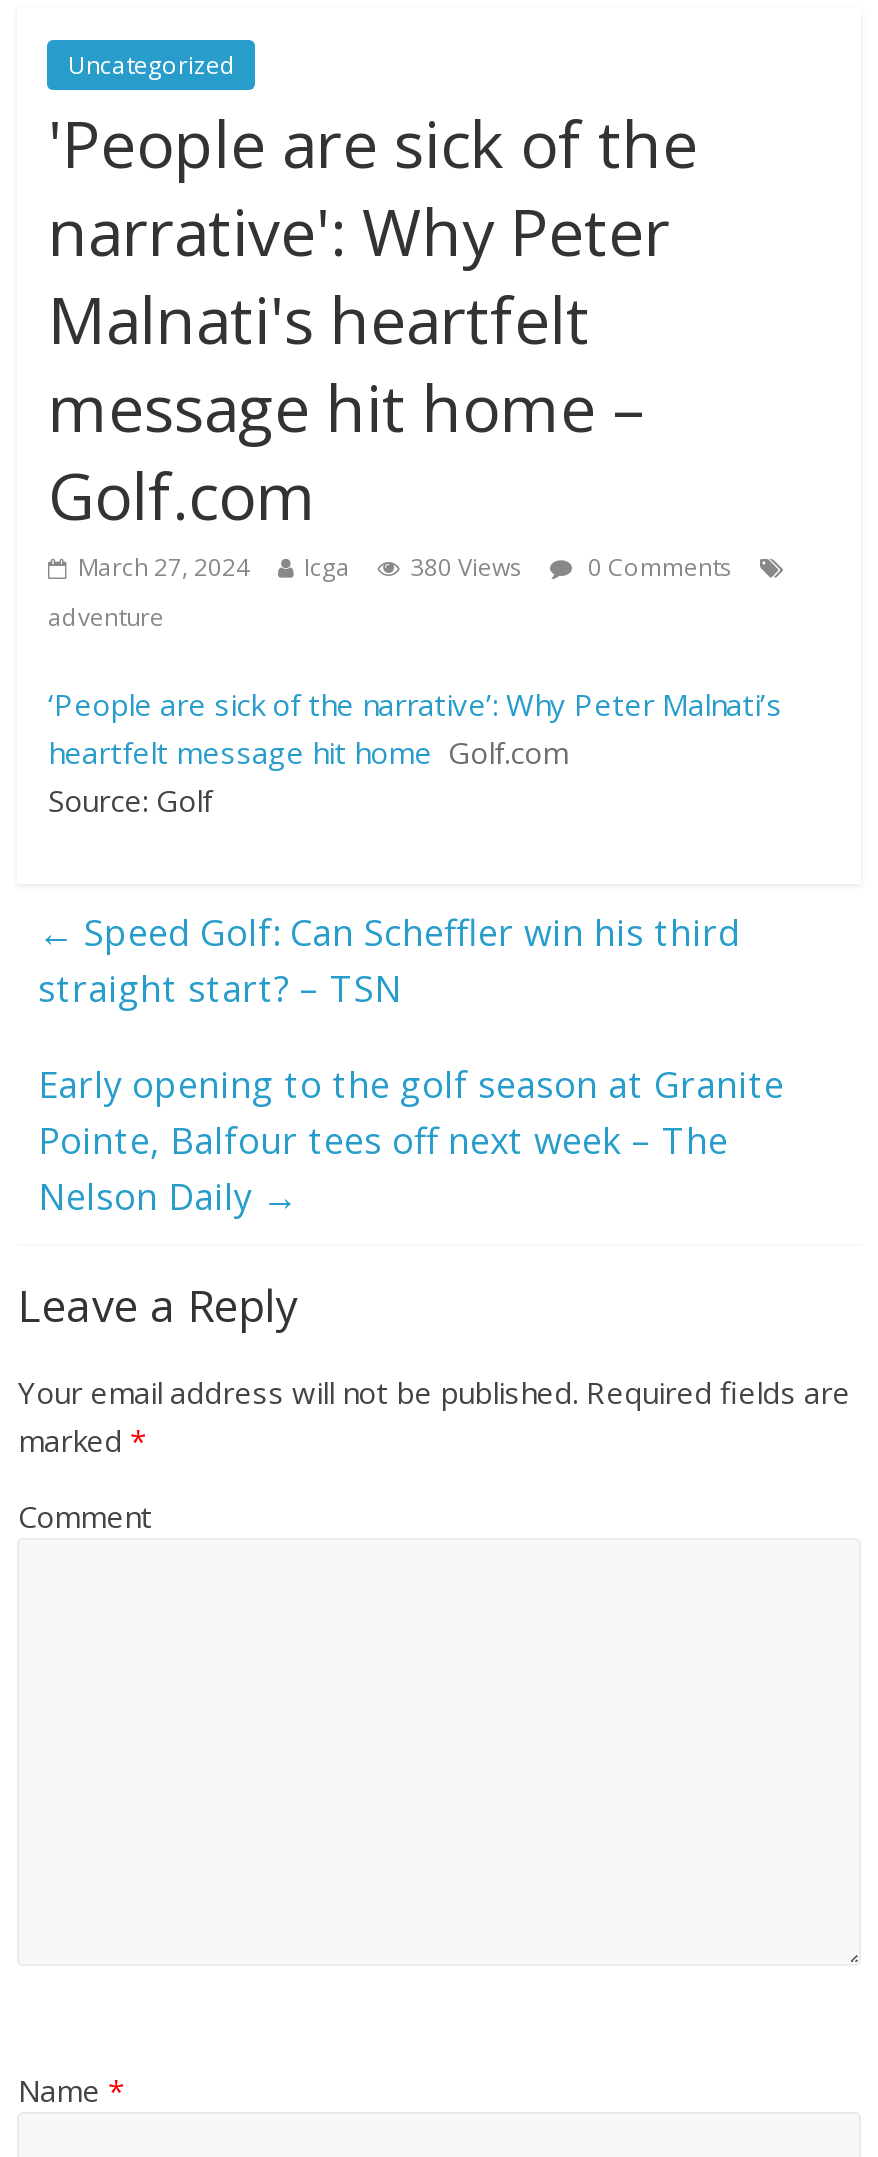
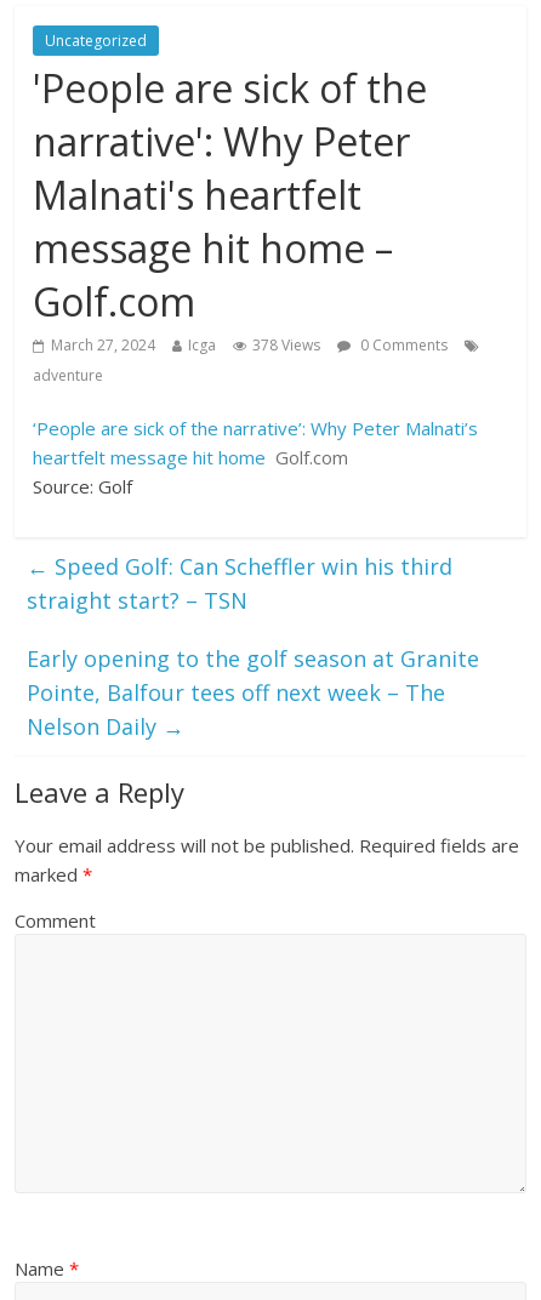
[78,550,732,584] March 27, 2024 Icga 380 Views 0 Comments -> [51,335,448,355] March 27, 2024 Icga 378 Views 0 Comments

